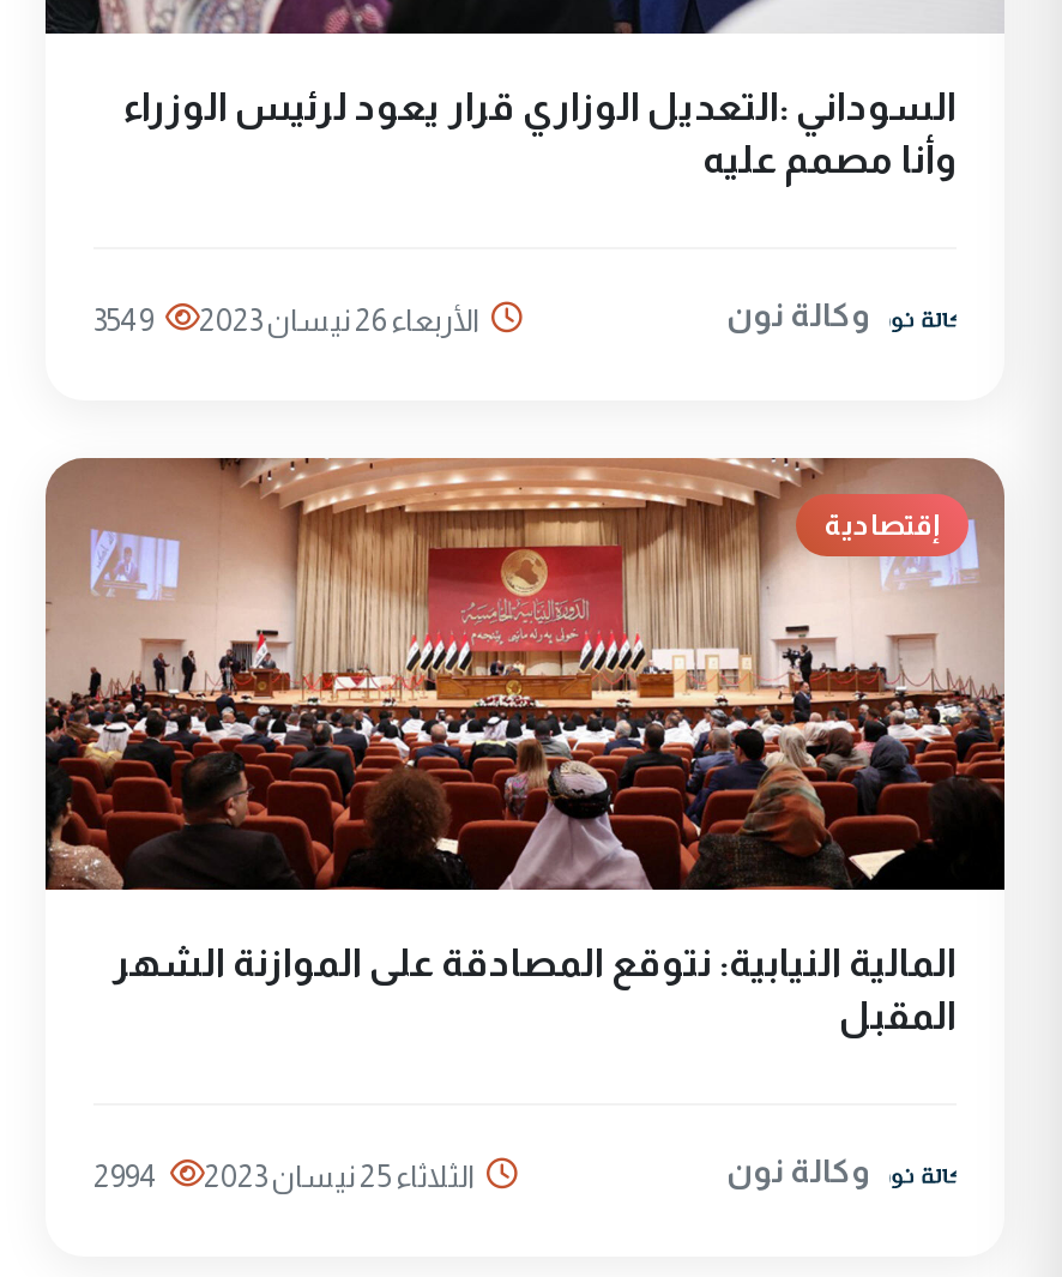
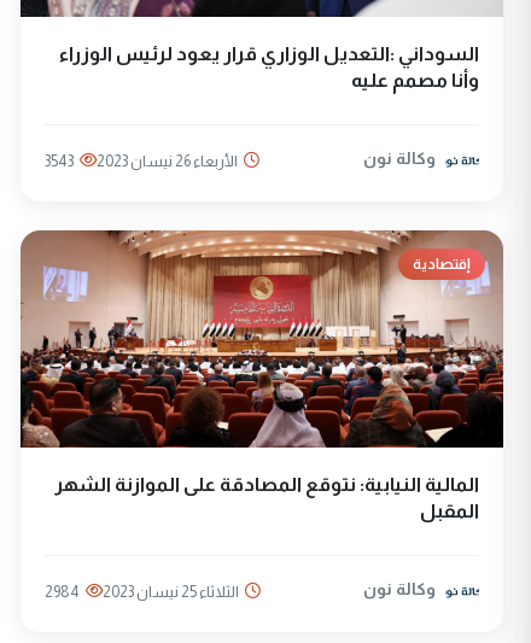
[93,301,153,337] 3549 -> [45,151,74,169] 3543
[93,1157,158,1193] 2994 -> [45,582,80,600] 2984

